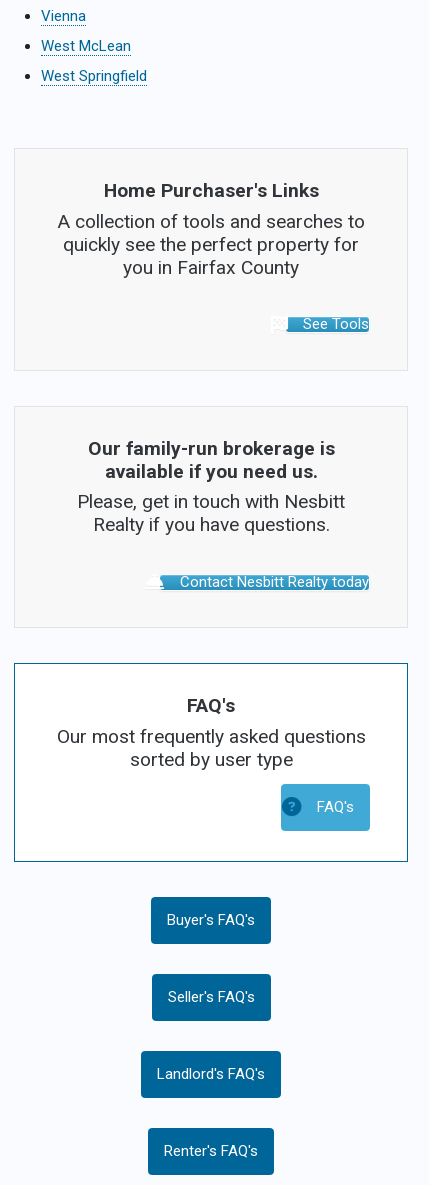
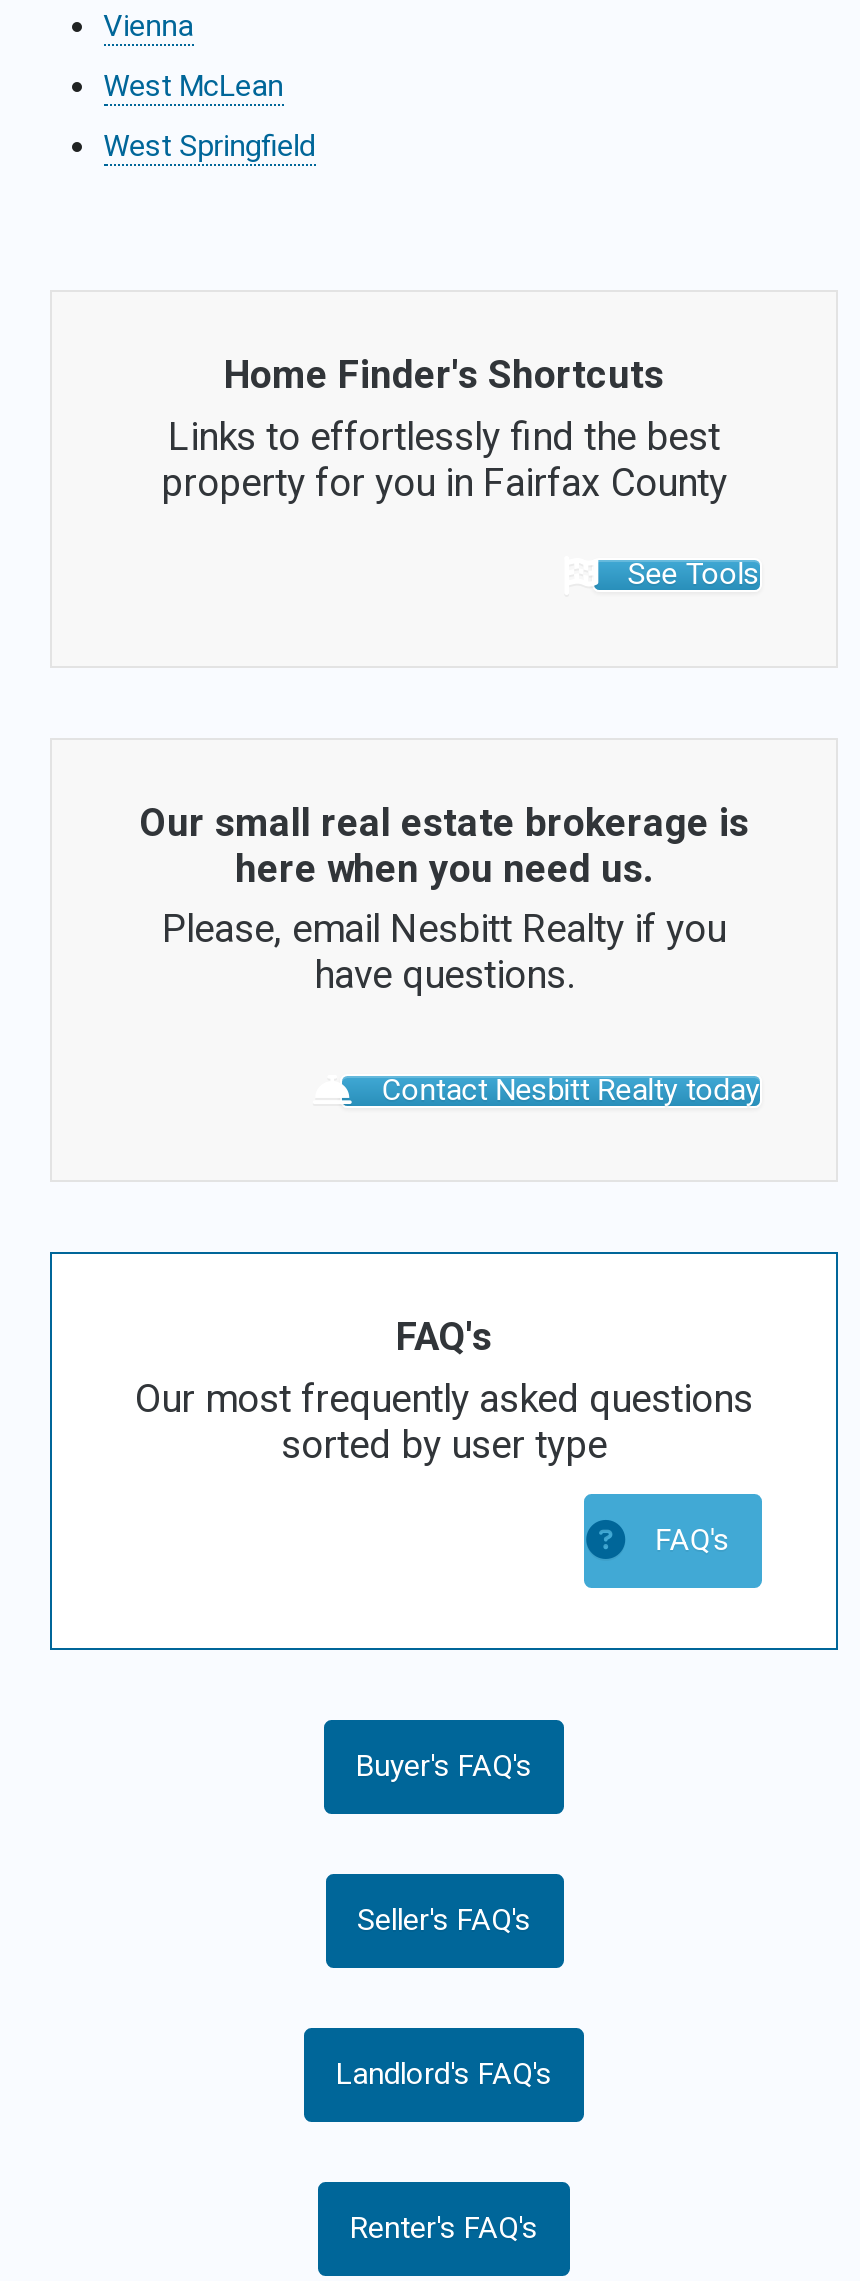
[57,179,365,279] Home Purchaser's Links | A collection of tools and searches to | quickly see the perfect property for | you in Fairfax County -> [161,352,727,505] Home Finder's Shortcuts | Links to effortlessly find the best | property for you in Fairfax County
[77,436,345,536] Our family-run brokerage is | available if you need us. | Please, get in touch with Nesbitt | Realty if you have questions. -> [139,799,749,998] Our small real estate brokerage is | here when you need us. | Please, email Nesbitt Realty if you | have questions.

